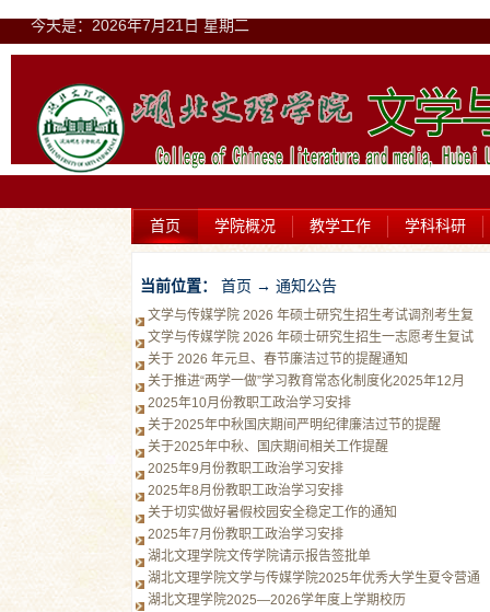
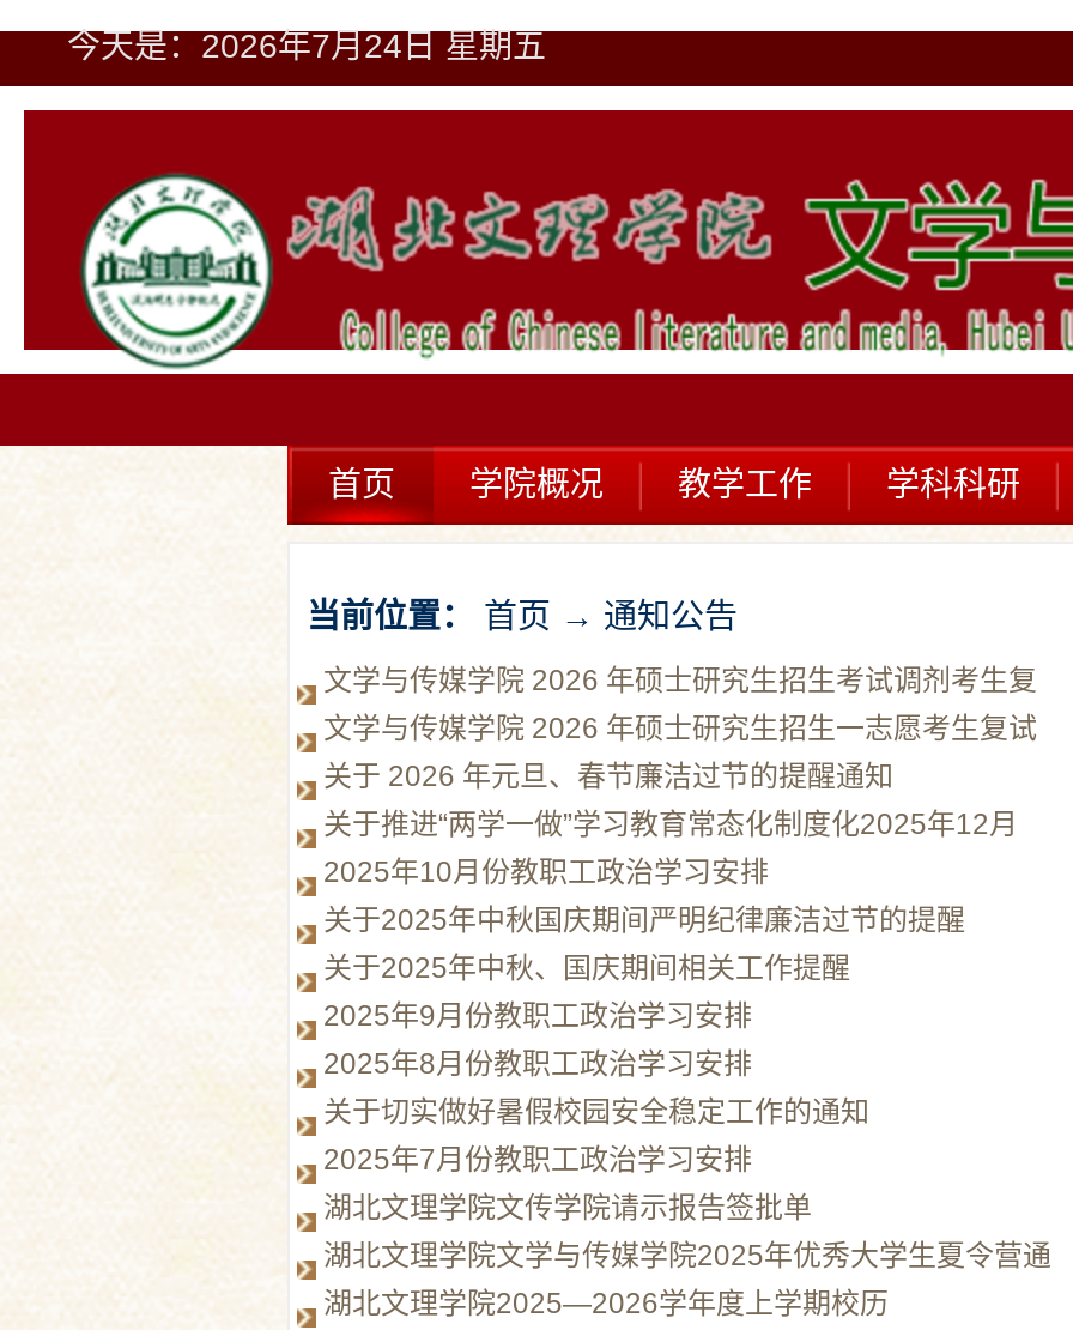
[31,16,249,34] 今天是：2026年7月21日 星期二 -> [67,26,546,65] 今天是：2026年7月24日 星期五

